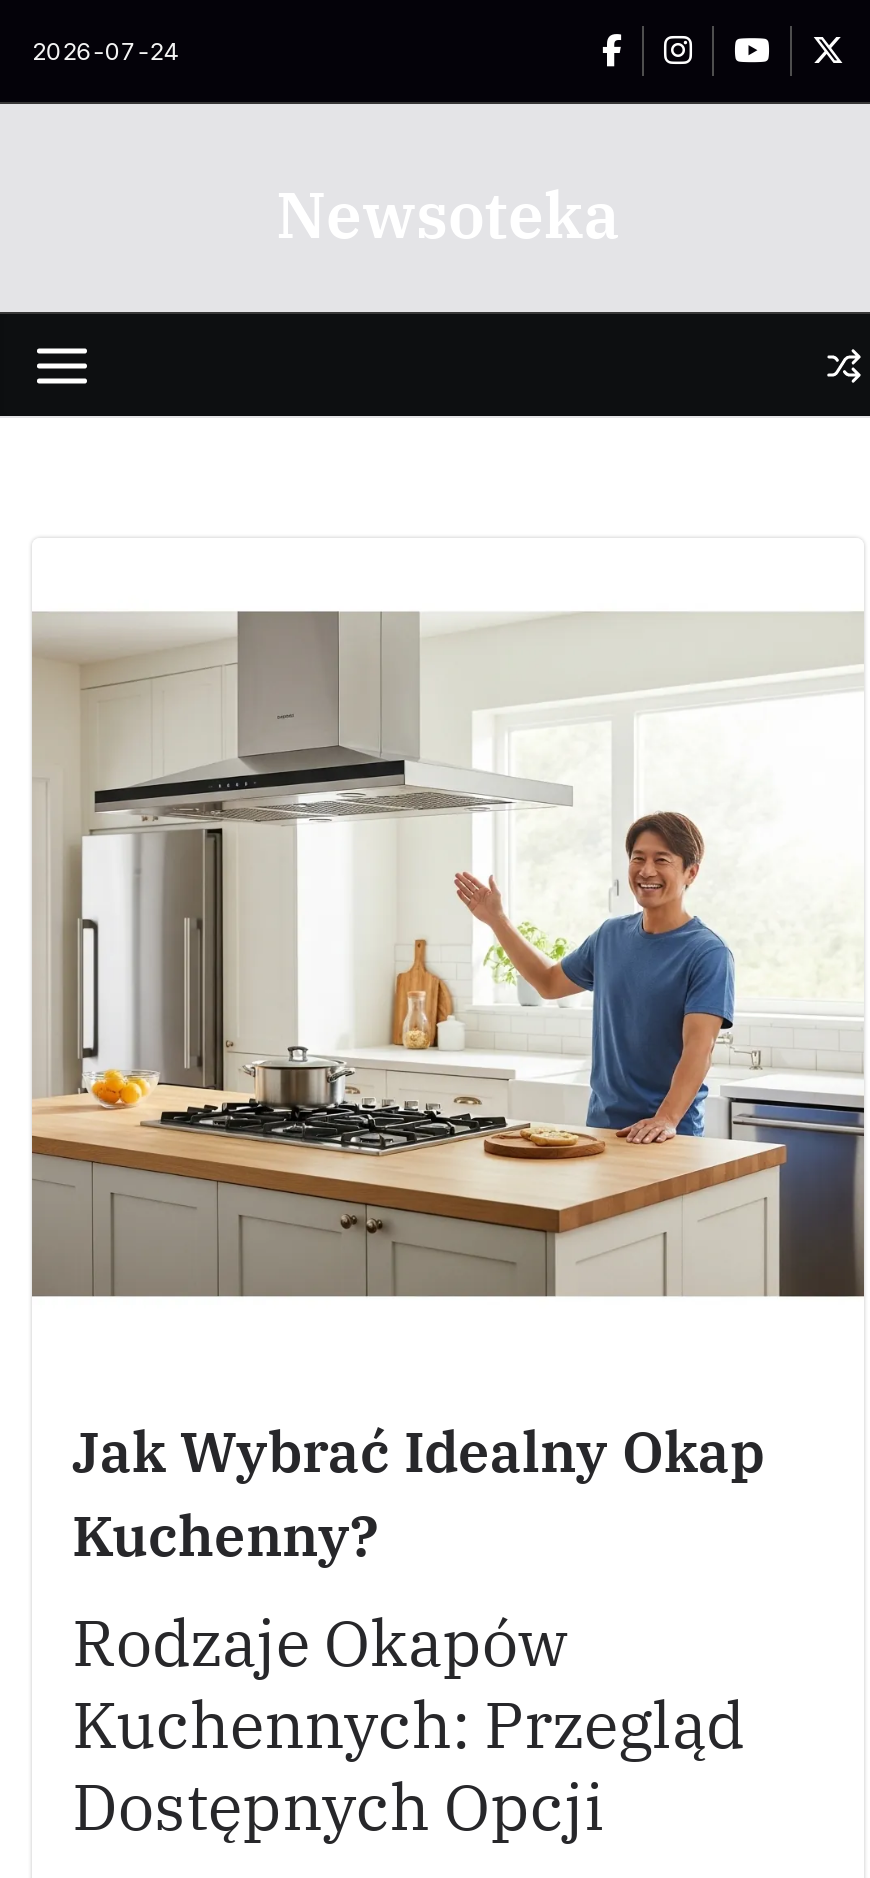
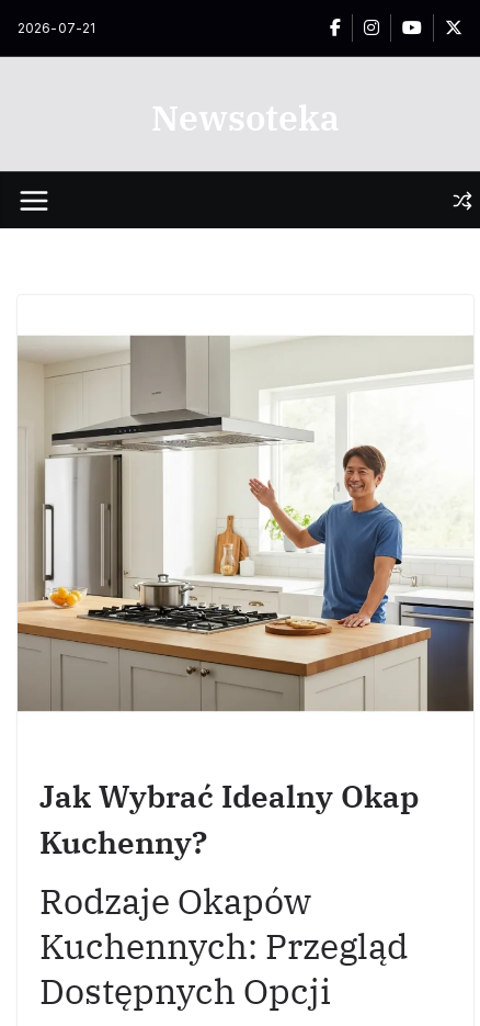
[32,36,180,66] 2026-07-24 -> [18,20,95,36] 2026-07-21

